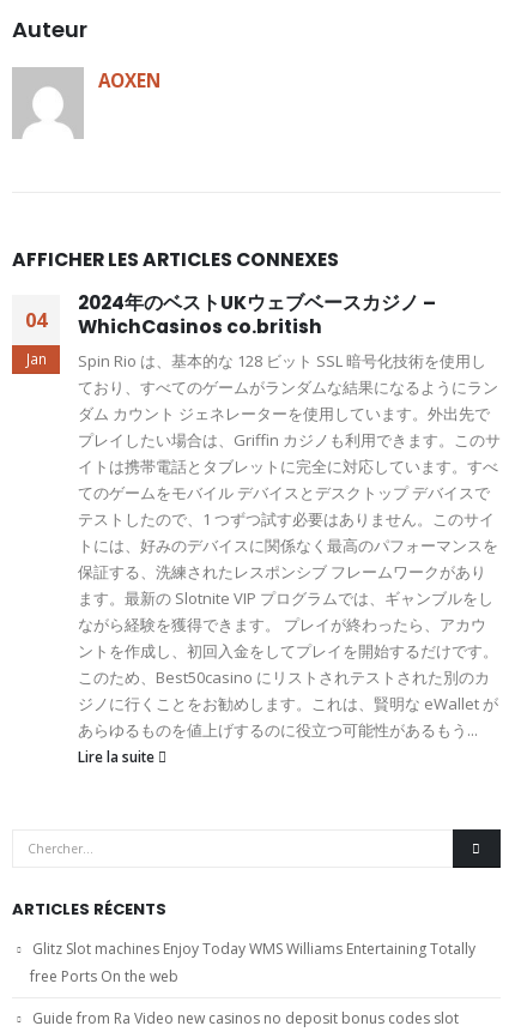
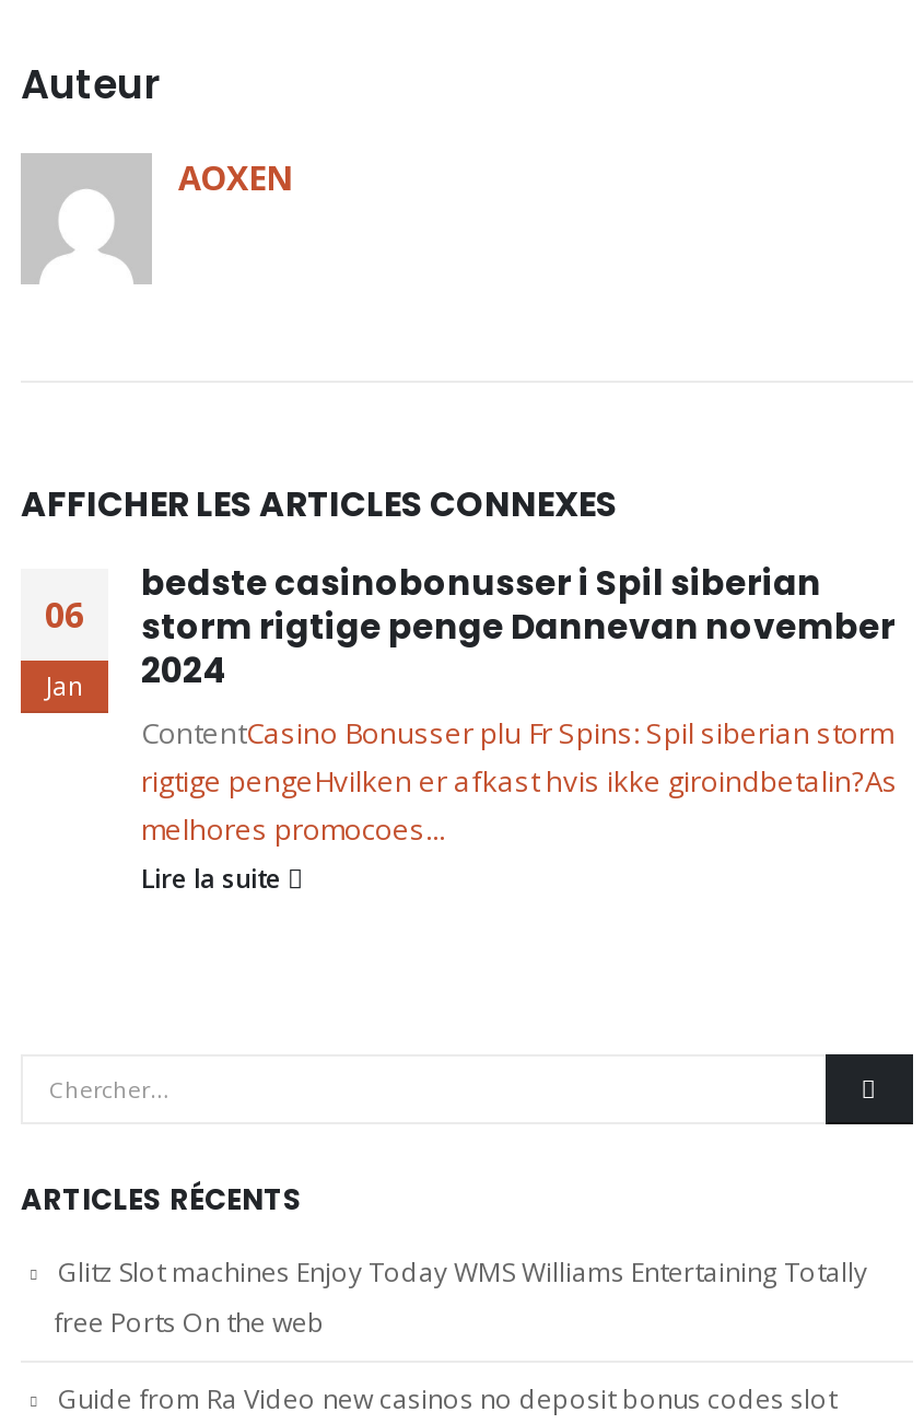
[78,290,501,741] 2024年のベストUKウェブベースカジノ – | WhichCasinos co.british | Spin Rio は、基本的な 128 ビット SSL 暗号化技術を使用し | ており、すべてのゲームがランダムな結果になるようにラン | ダム カウント ジェネレーターを使用しています。外出先で | プレイしたい場合は、Griffin カジノも利用できます。このサ | イトは携帯電話とタブレットに完全に対応しています。すべ | てのゲームをモバイル デバイスとデスクトップ デバイスで | テストしたので、1 つずつ試す必要はありません。このサイ | トには、好みのデバイスに関係なく最高のパフォーマンスを | 保証する、洗練されたレスポンシブ フレームワークがあり | ます。最新の Slotnite VIP プログラムでは、ギャンブルをし | ながら経験を獲得できます。 プレイが終わったら、アカウ | ントを作成し、初回入金をしてプレイを開始するだけです。 | このため、Best50casino にリストされテストされた別のカ | ジノに行くことをお勧めします。これは、賢明な eWallet が | あらゆるものを値上げするのに役立つ可能性があるもう... -> [141,560,898,849] bedste casinobonusser i Spil siberian | storm rigtige penge Dannevan november | 2024 | ContentCasino Bonusser plu Fr Spins: Spil siberian storm | rigtige pengeHvilken er afkast hvis ikke giroindbetalin?As | melhores promocoes...
[25,307,47,333] 04 -> [45,591,84,639] 06
moved [78,747,158,766] -> [141,860,288,895]: Lire la suite

